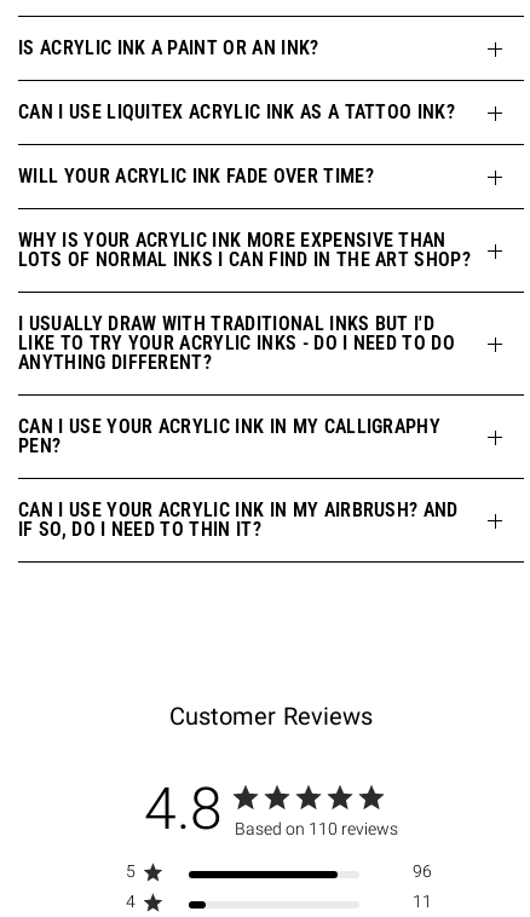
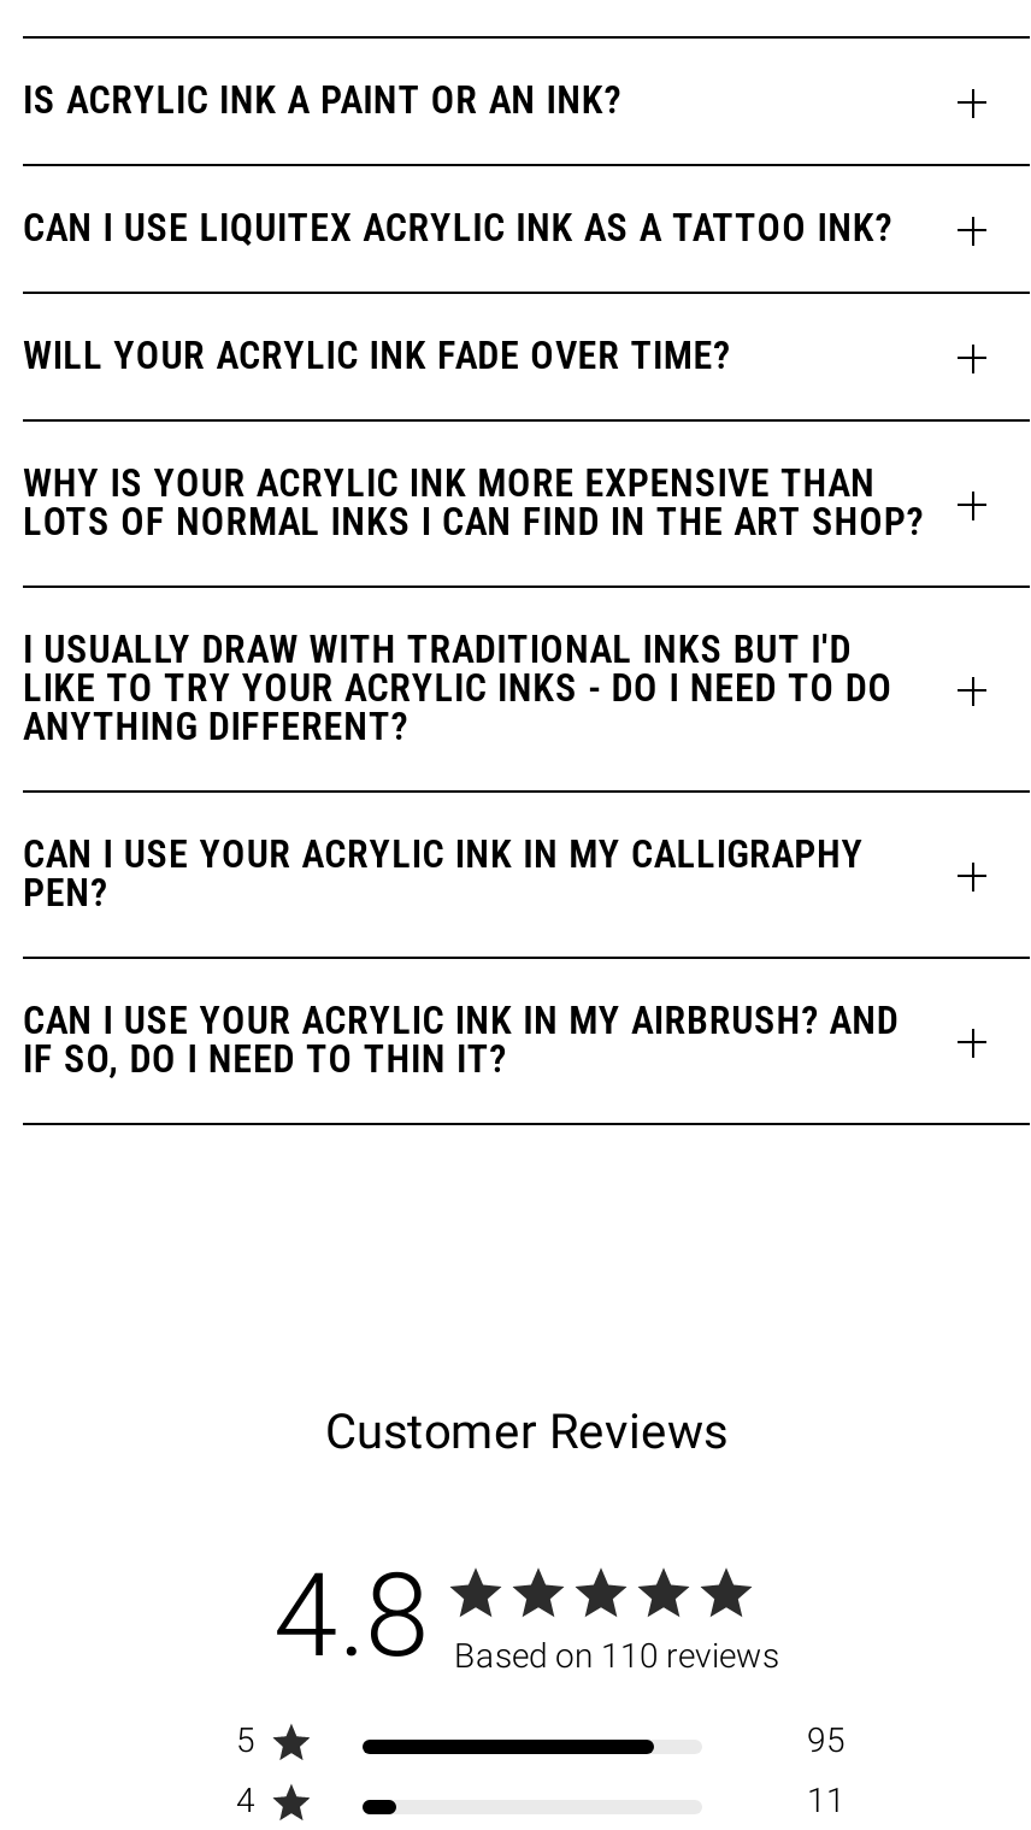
[412,861,431,881] 96 -> [807,1720,846,1759] 95

